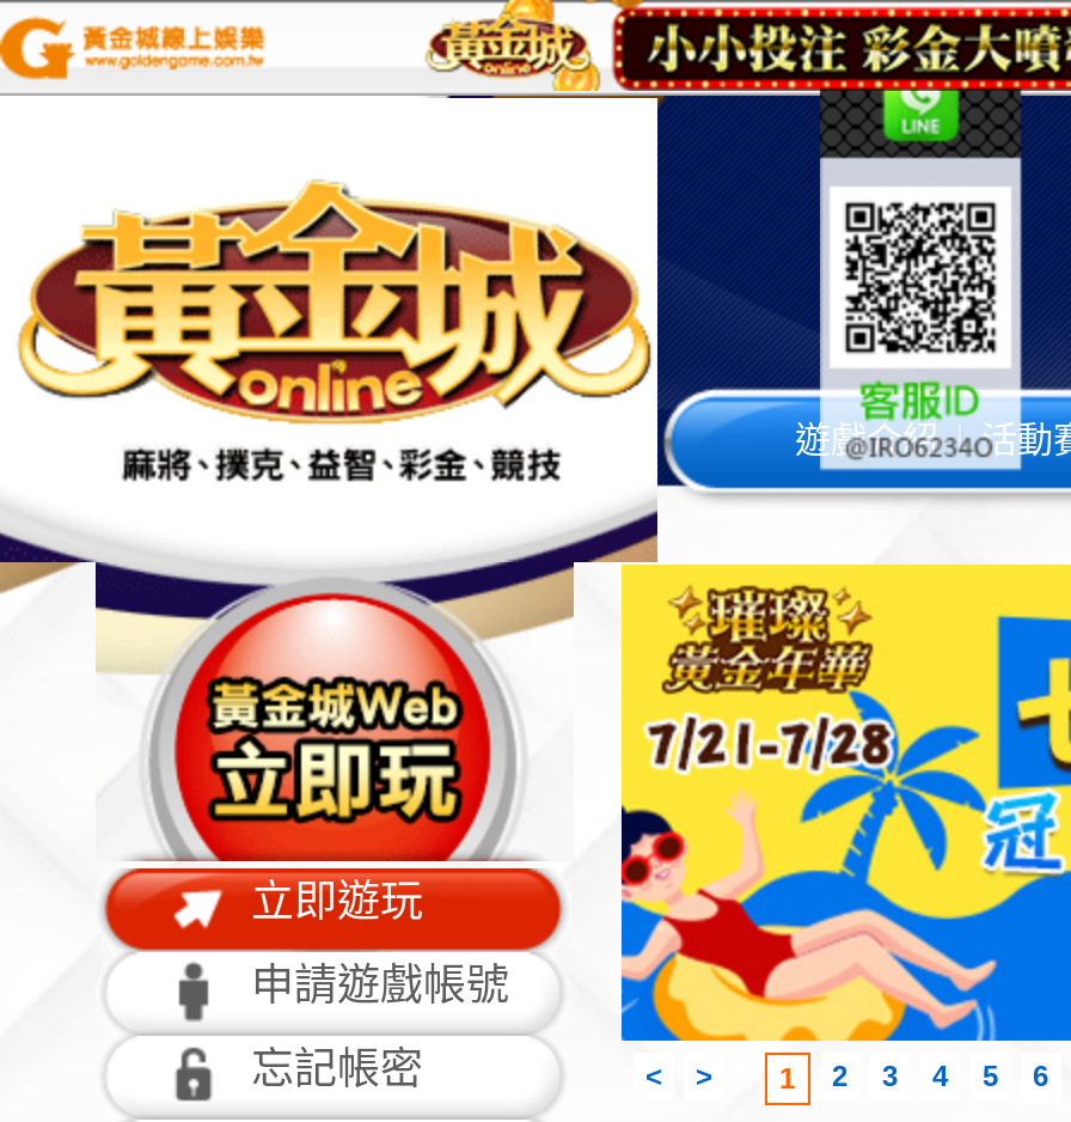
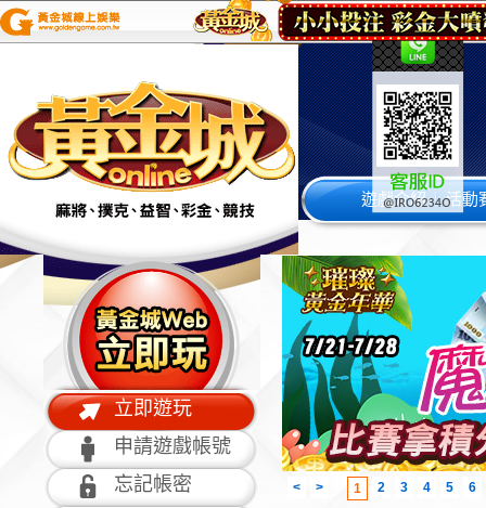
[619,562,1064,1043] [image] -> [281,255,483,472] [image]

